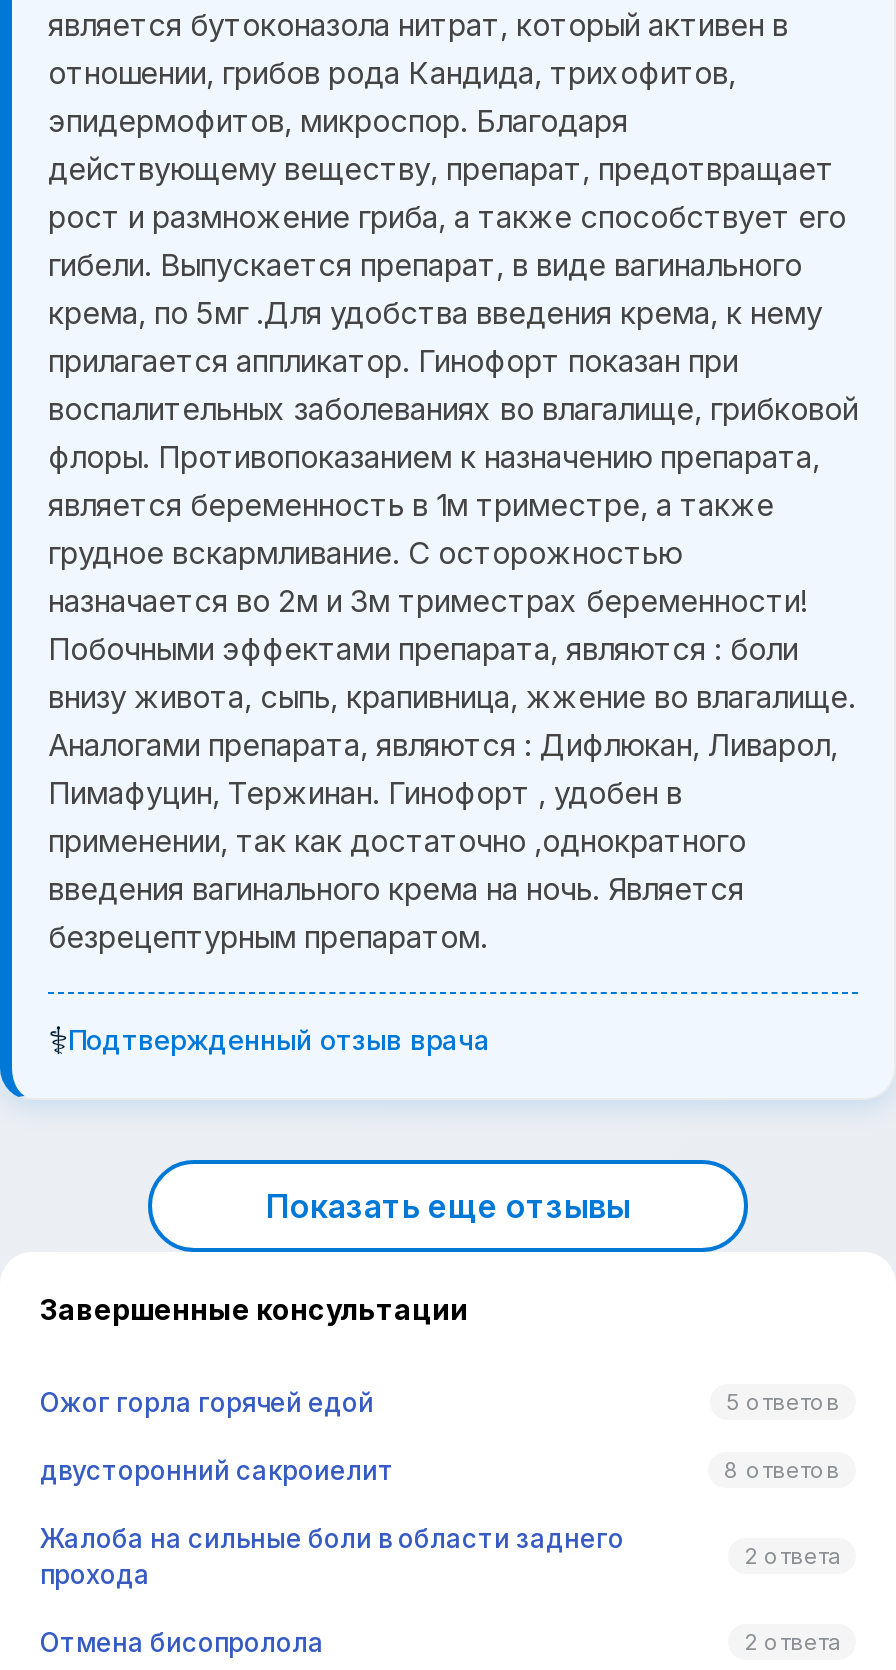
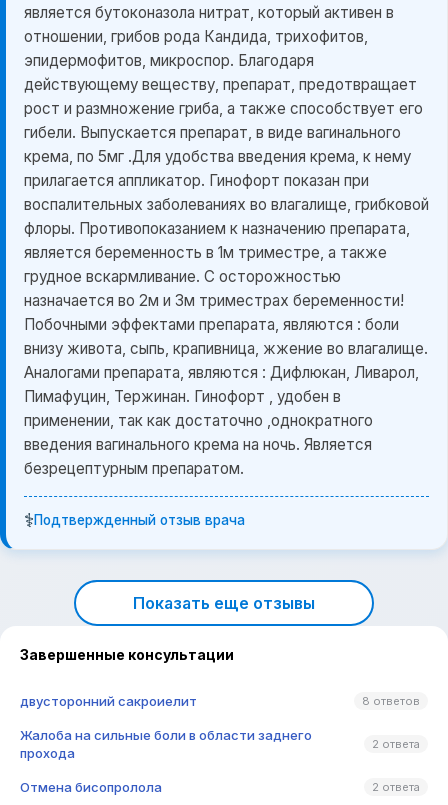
[40,1386,840,1418] Ожог горла горячей едой | 5 ответов -> none

